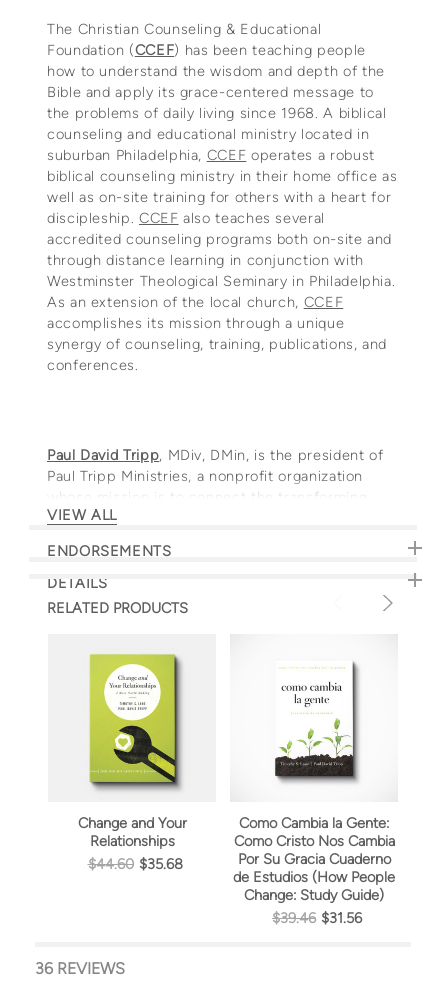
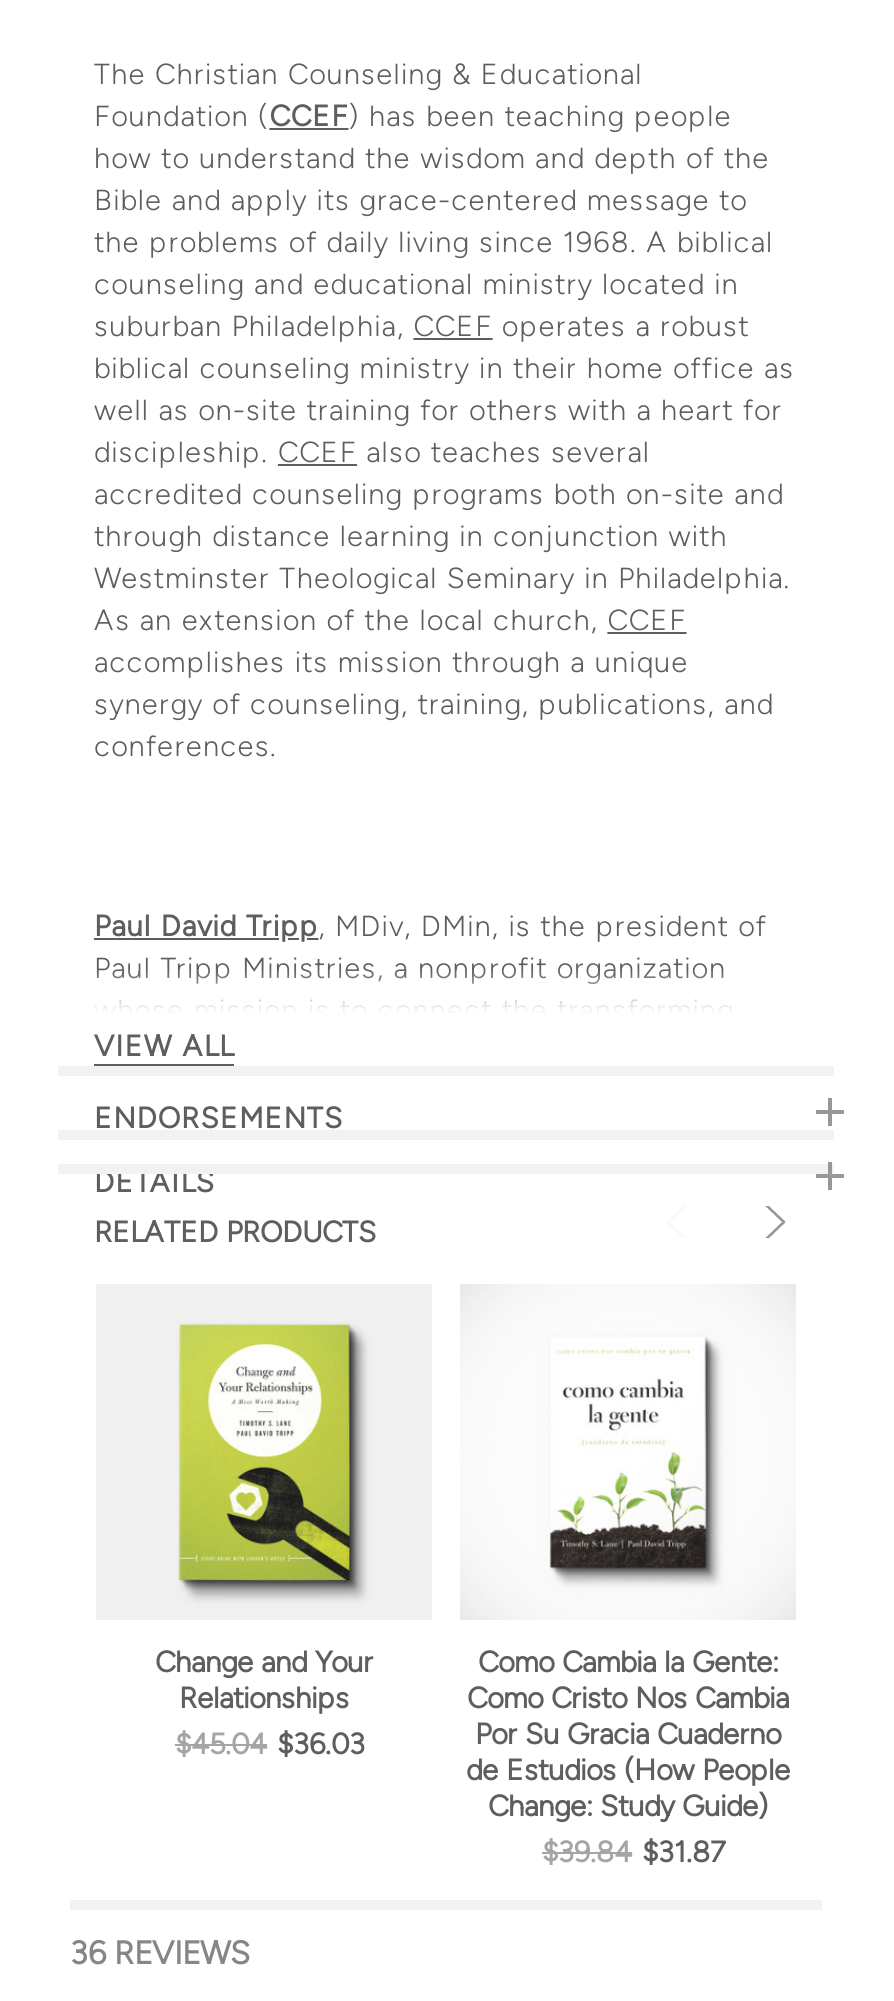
[87,855,133,873] $44.60 -> [175,1726,267,1762] $45.04
[138,855,182,873] $35.68 -> [277,1726,365,1762] $36.03
[272,909,316,927] $39.46 -> [542,1834,632,1870] $39.84
[321,909,362,927] $31.56 -> [642,1834,726,1870] $31.87

